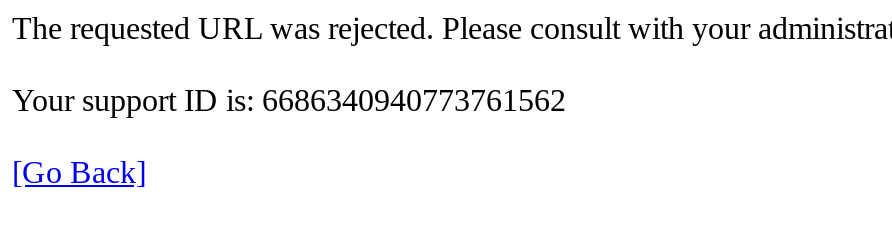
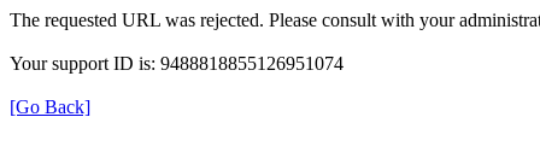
[12,83,566,117] Your support ID is: 6686340940773761562 -> [10,53,344,74] Your support ID is: 9488818855126951074

